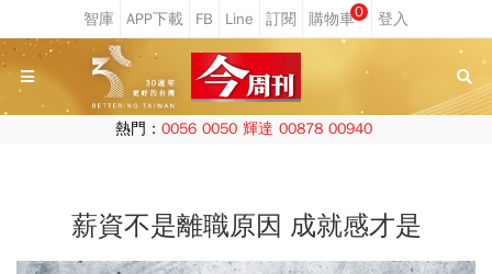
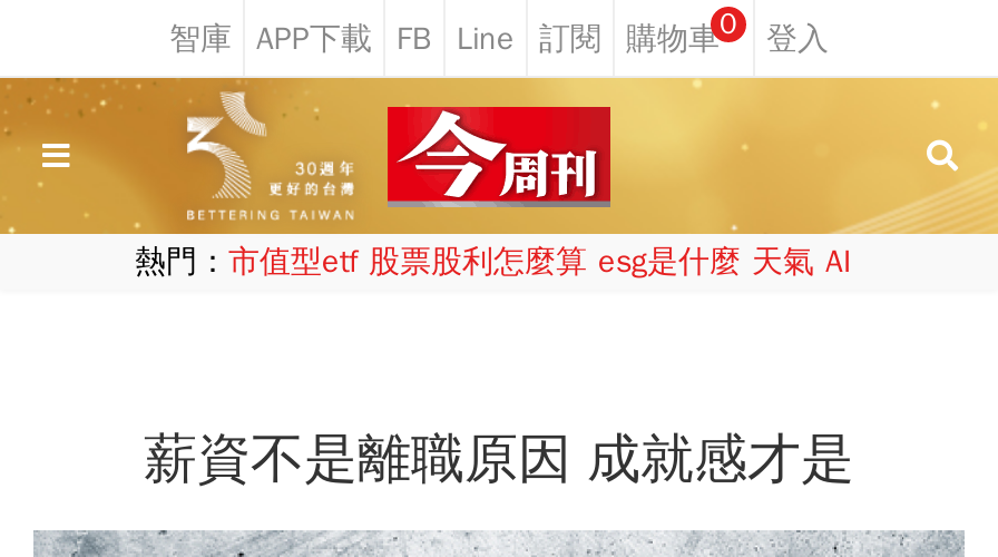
[115,119,372,138] 熱門：0056 0050 輝達 00878 00940 -> [135,243,852,281] 熱門：市值型etf 股票股利怎麼算 esg是什麼 天氣 AI

